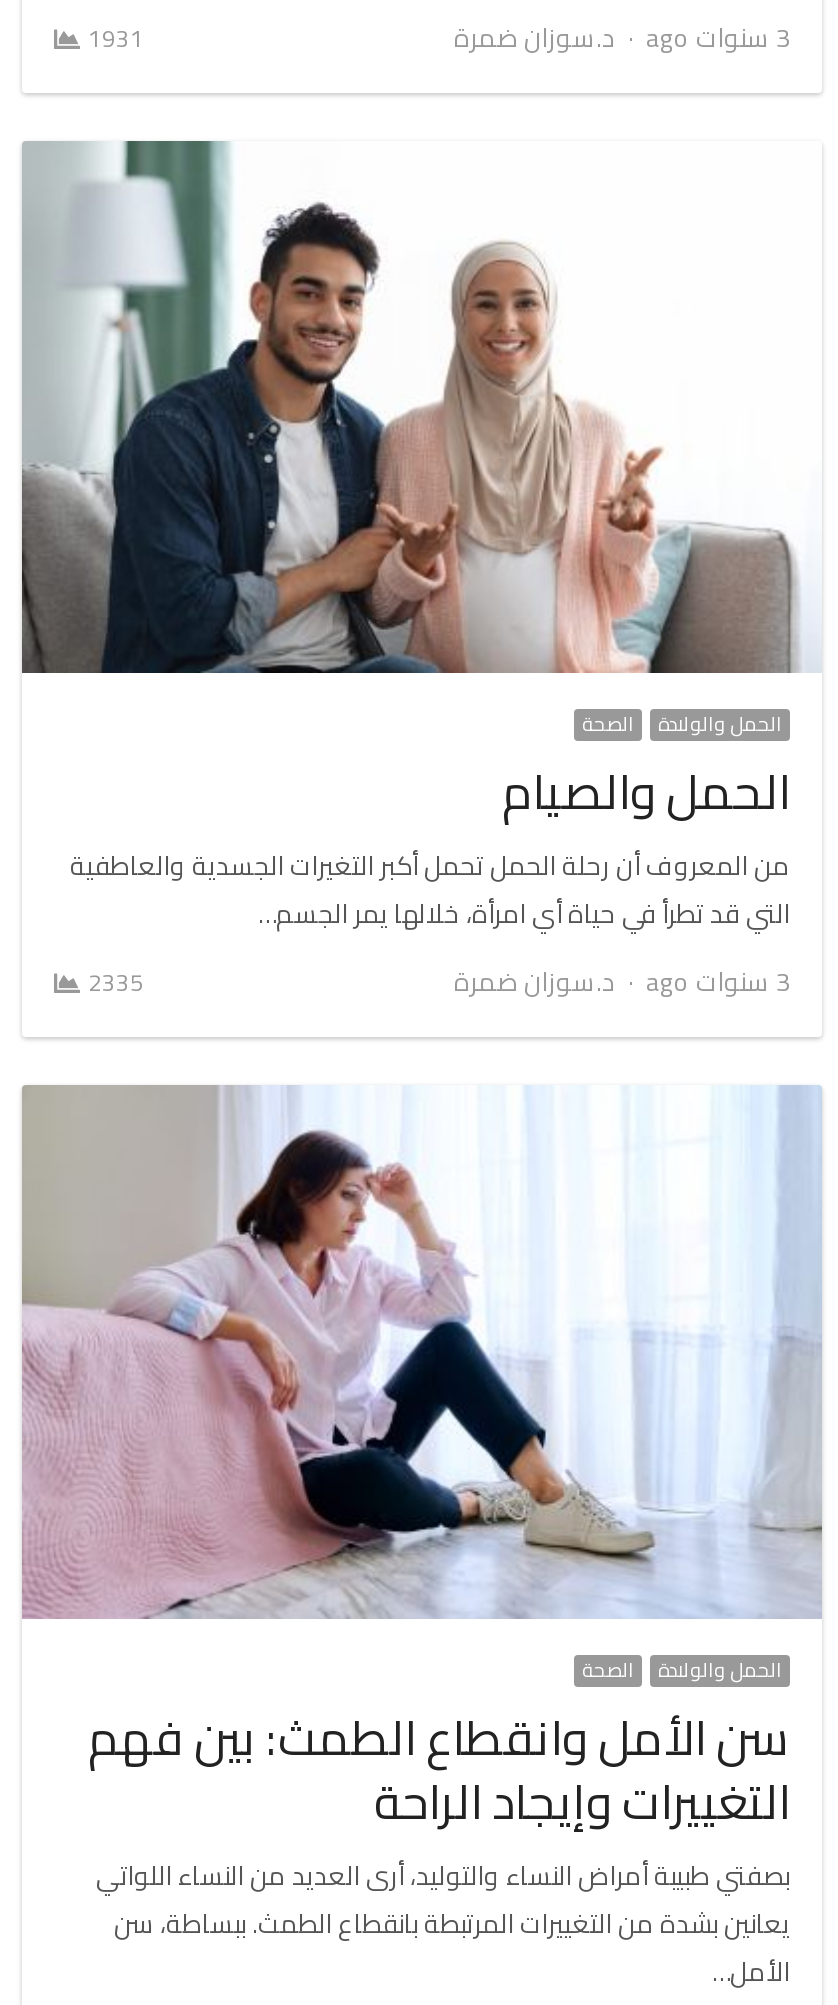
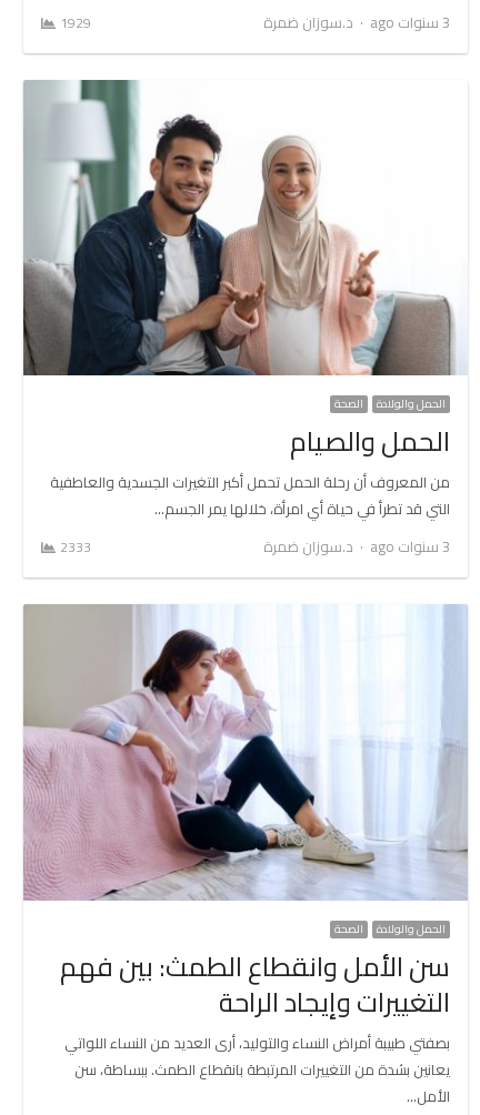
[88,14,144,60] 1931 -> [60,10,91,35] 1929
[88,960,144,1006] 2335 -> [60,535,91,560] 2333

